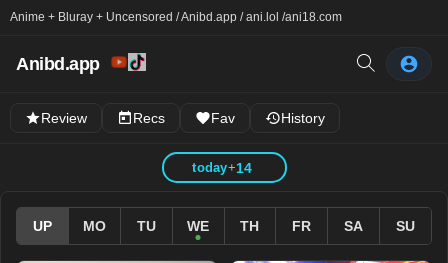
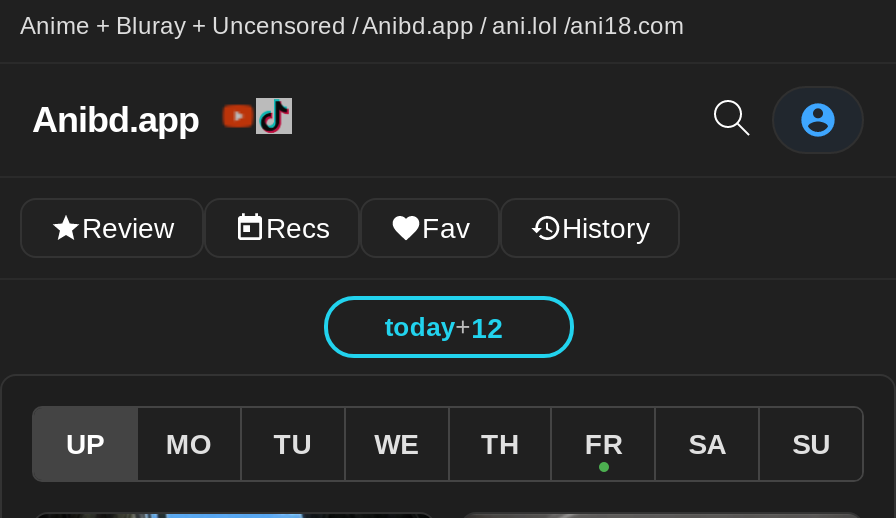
[192,159,252,175] today+14 -> [385,311,503,343] today+12

